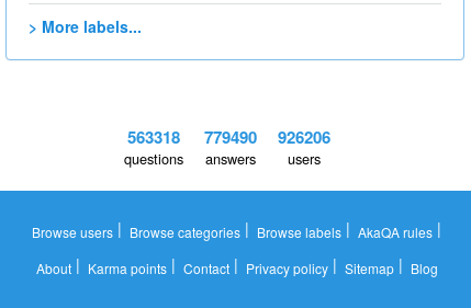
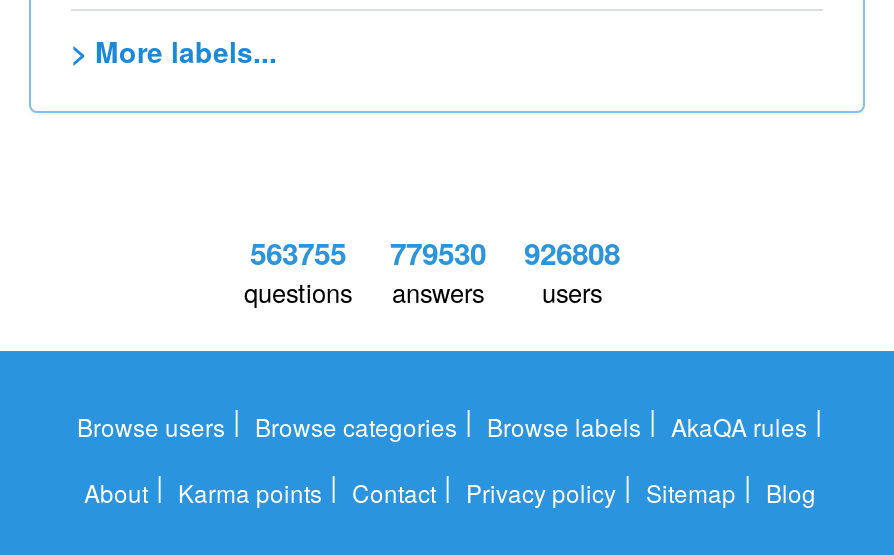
[127,125,180,149] 563318 -> [250,231,346,275] 563755
[204,125,256,149] 779490 -> [390,231,486,275] 779530
[277,125,330,149] 926206 -> [524,231,620,275] 926808

